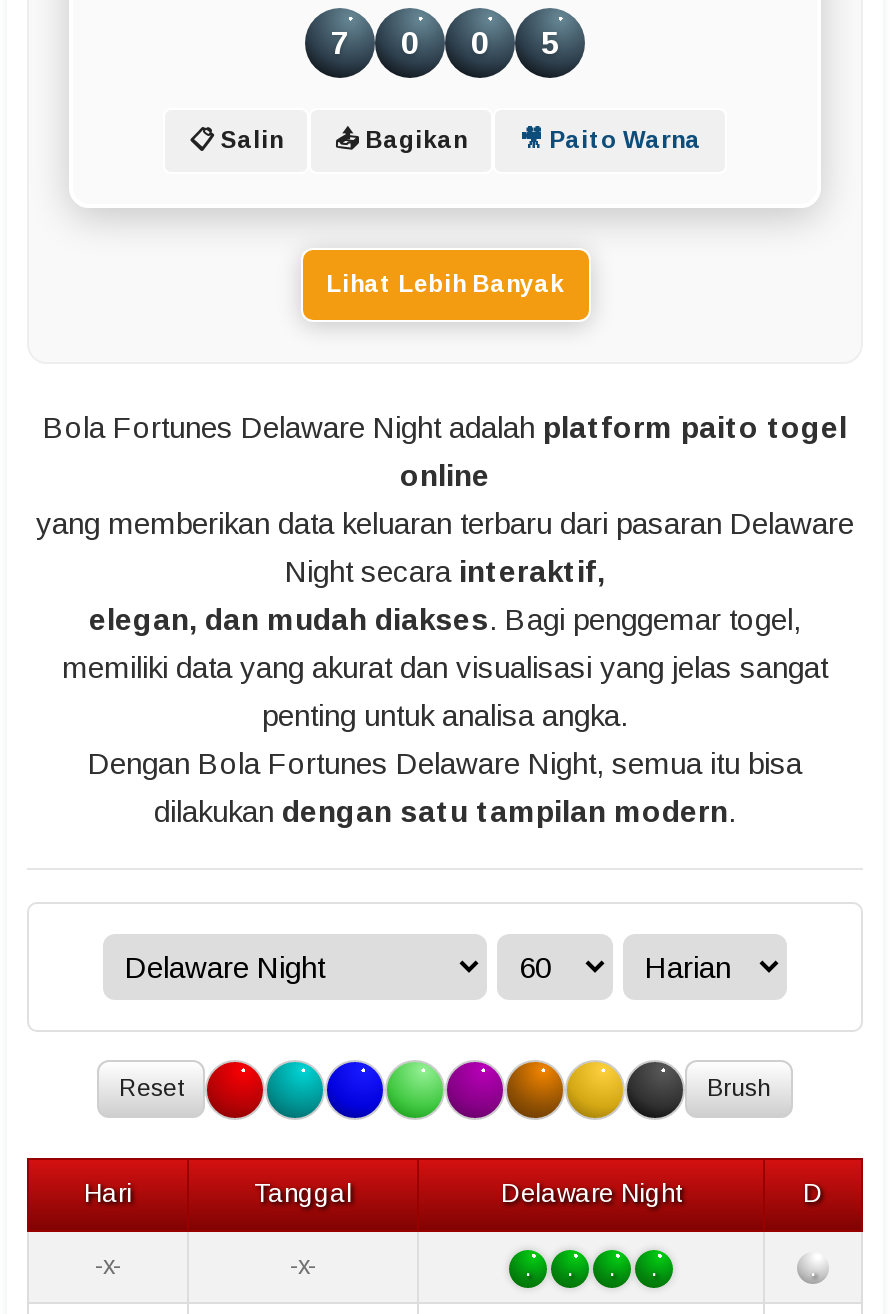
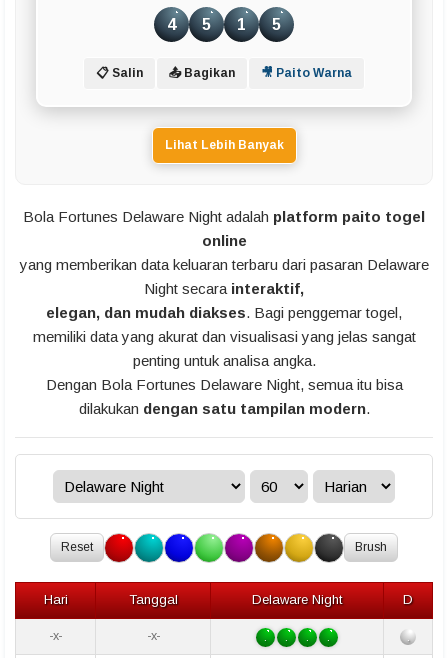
[331,26,349,60] 7 -> [167,16,176,33] 4
[401,26,419,60] 0 -> [202,16,211,33] 5
[471,26,489,60] 0 -> [237,16,246,33] 1

